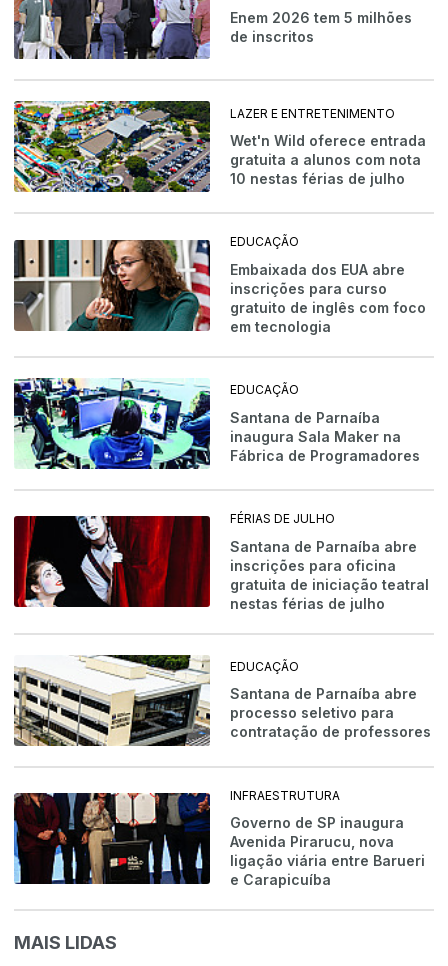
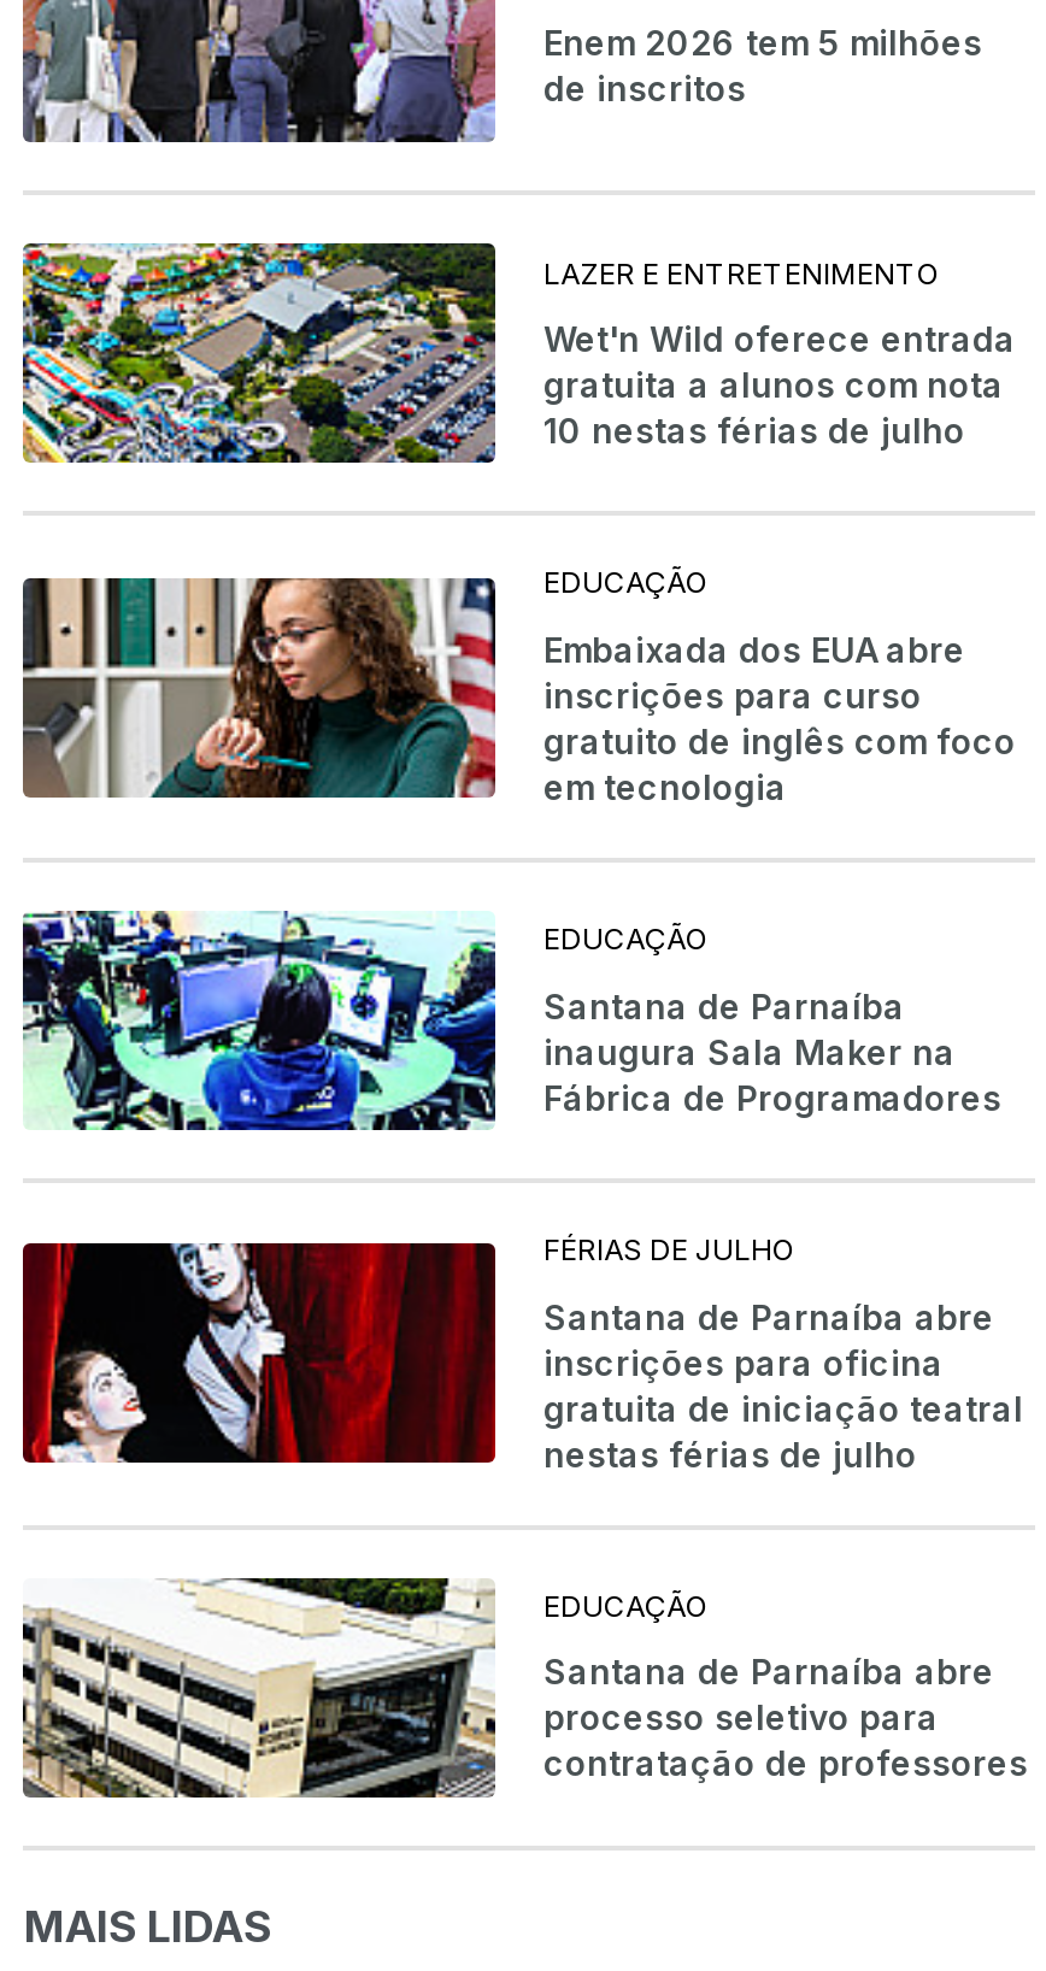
[13,788,425,888] [image] | INFRAESTRUTURA | Governo de SP inaugura | Avenida Pirarucu, nova | ligação viária entre Barueri | e Carapicuíba -> none

